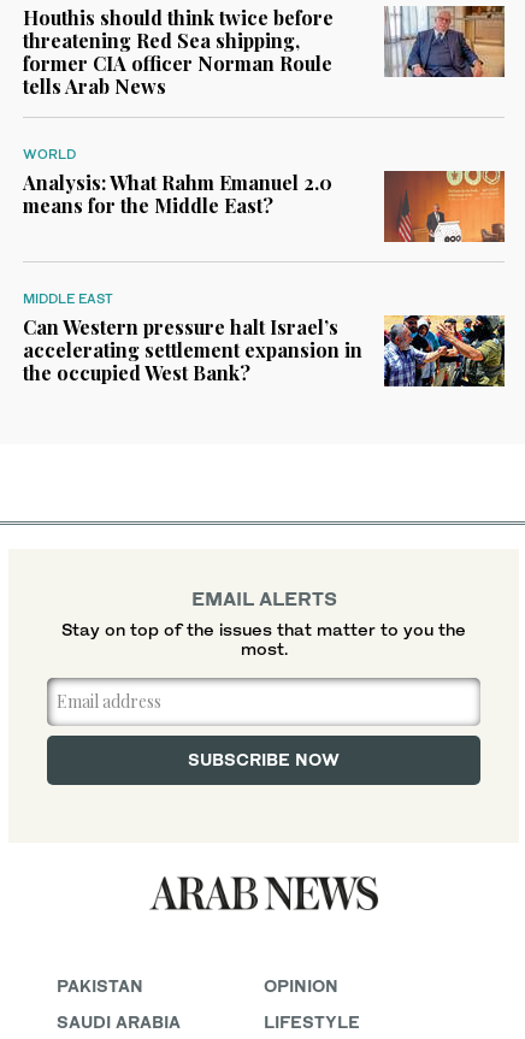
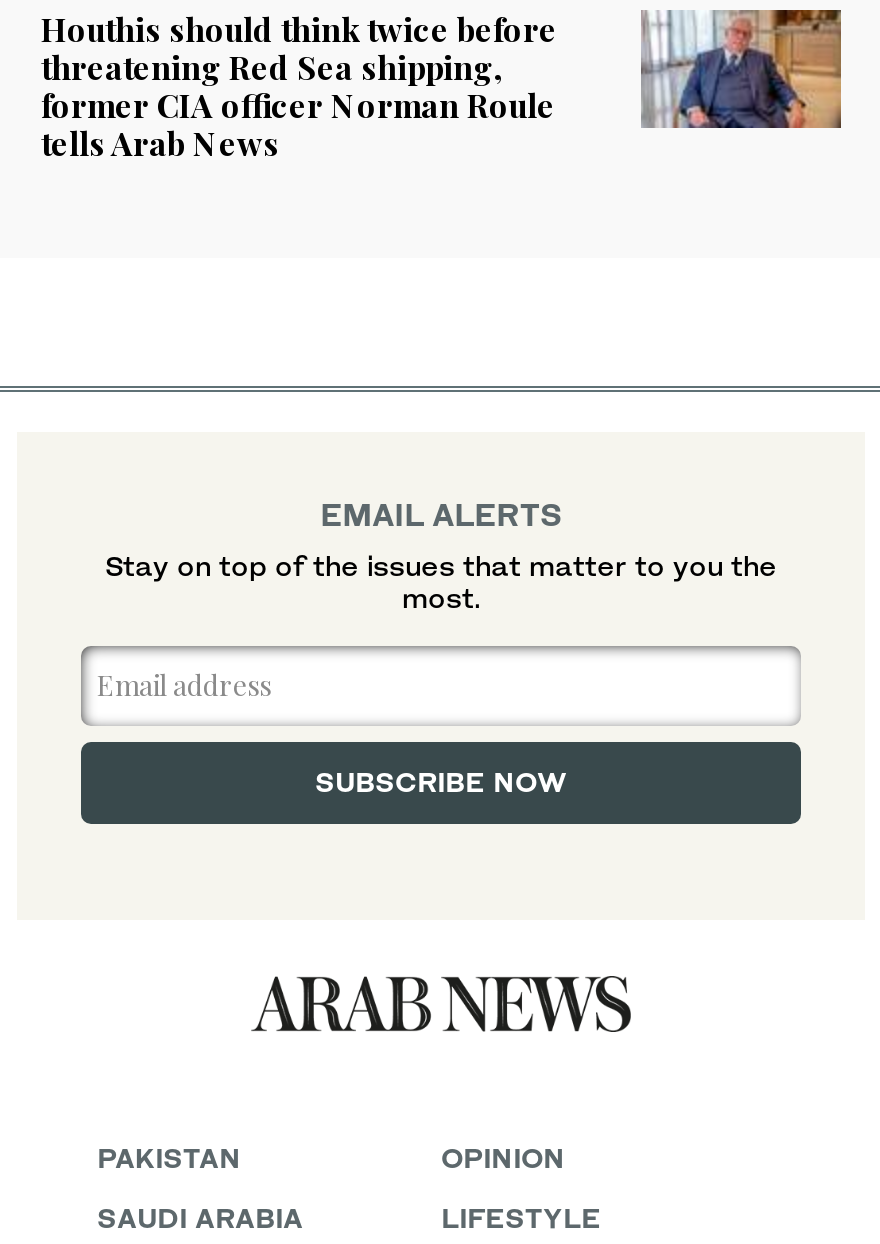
[23,145,332,217] WORLD | Analysis: What Rahm Emanuel 2.0 | means for the Middle East? -> none
[383,170,506,243] [image] -> none
[23,290,506,388] [image] | MIDDLE EAST | Can Western pressure halt Israel’s | accelerating settlement expansion in | the occupied West Bank? -> none

